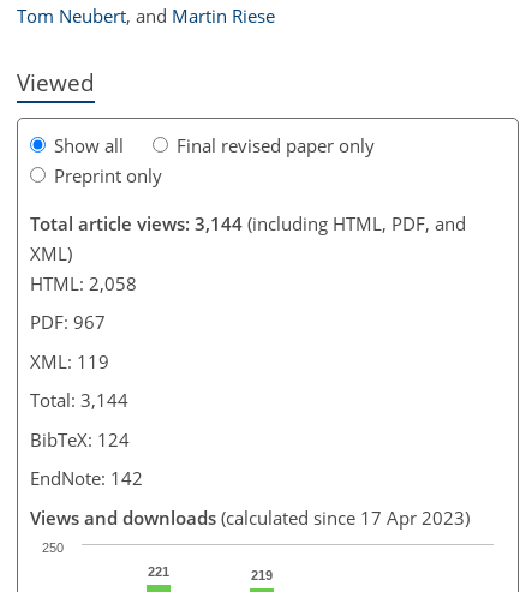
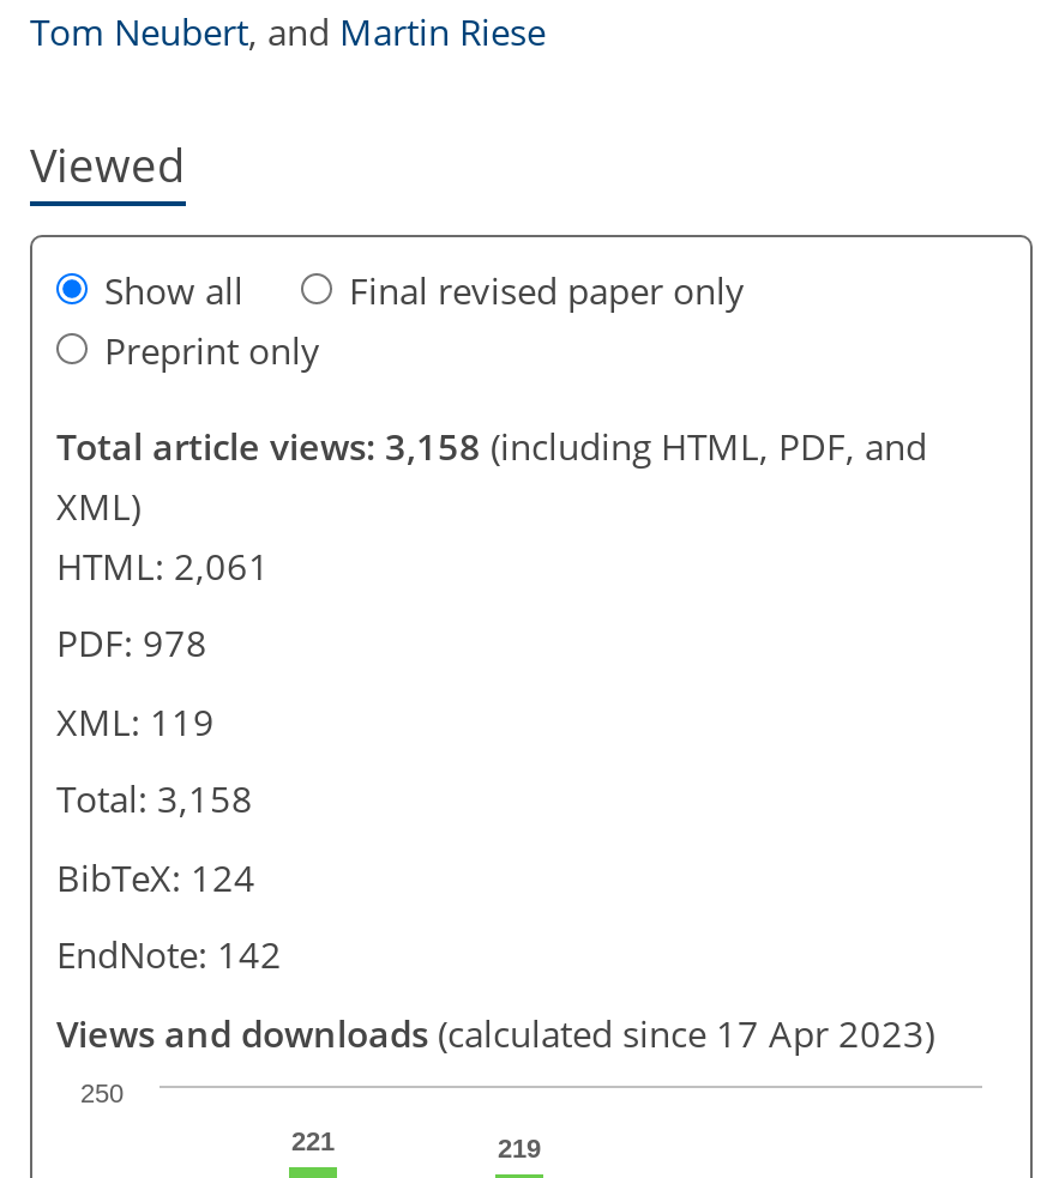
[30,211,466,235] Total article views: 3,144 (including HTML, PDF, and -> [56,421,927,469] Total article views: 3,158 (including HTML, PDF, and
[30,271,137,295] HTML: 2,058 -> [56,540,270,588] HTML: 2,061
[30,310,106,334] PDF: 967 -> [56,618,207,666] PDF: 978
[30,388,128,412] Total: 3,144 -> [56,774,253,822] Total: 3,158

